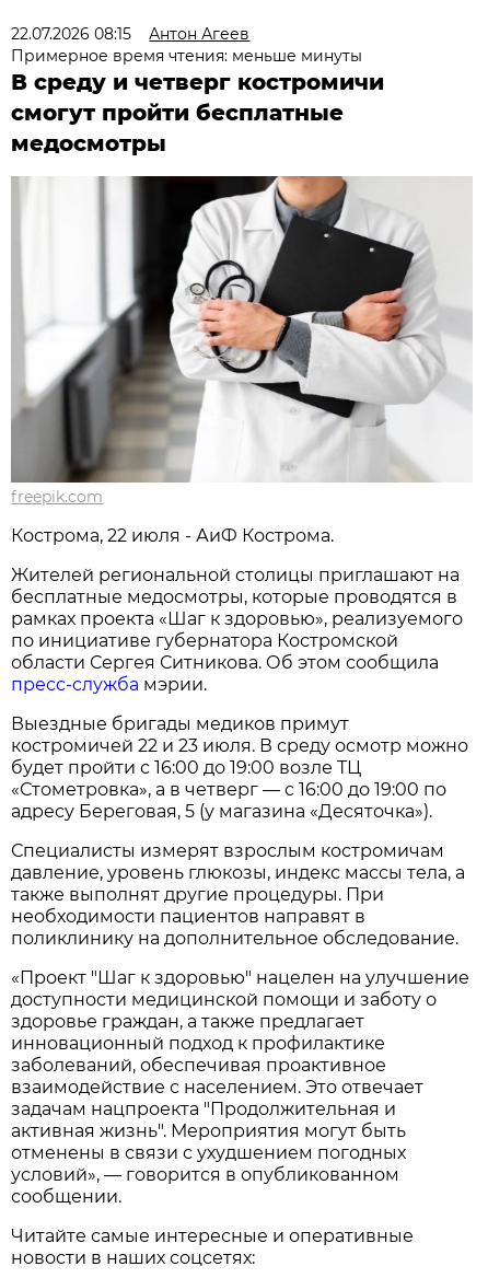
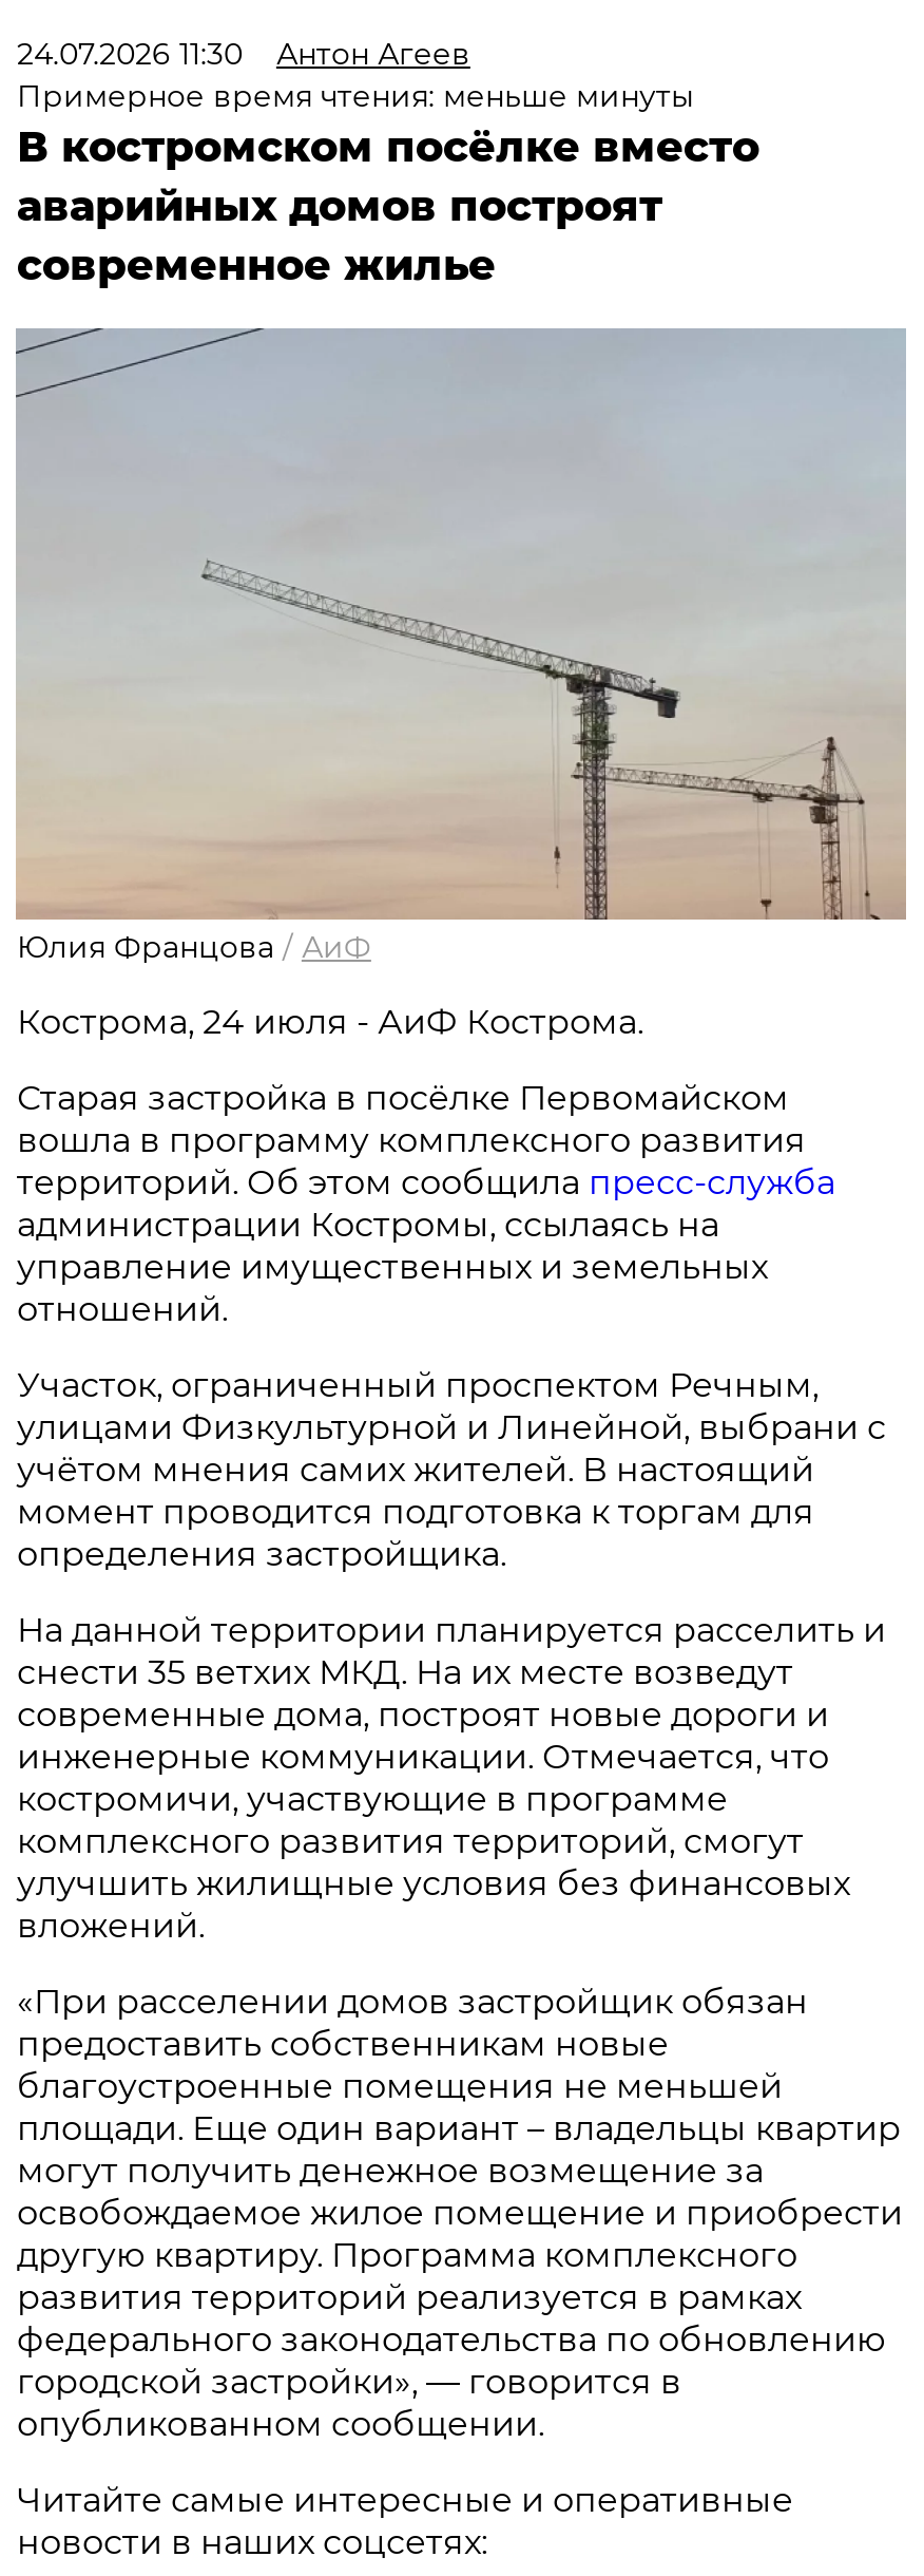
[11,24,250,44] 22.07.2026 08:15 Антон Агеев -> [17,35,470,73] 24.07.2026 11:30 Антон Агеев
[11,69,384,156] В среду и четверг костромичи | смогут пройти бесплатные | медосмотры -> [17,121,759,290] В костромском посёлке вместо | аварийных домов построят | современное жилье
[11,175,472,507] [image] | freepik.com -> [16,328,906,966] [image] | Юлия Францова / АиФ
[11,525,334,546] Кострома, 22 июля - АиФ Кострома. -> [17,1002,643,1042] Кострома, 24 июля - АиФ Кострома.
[11,565,463,695] Жителей региональной столицы приглашают на | бесплатные медосмотры, которые проводятся в | рамках проекта «Шаг к здоровью», реализуемого | по инициативе губернатора Костромской | области Сергея Ситникова. Об этом сообщила | пресс-служба мэрии. -> [17,1078,835,1329] Старая застройка в посёлке Первомайском | вошла в программу комплексного развития | территорий. Об этом сообщила пресс-служба | администрации Костромы, ссылаясь на | управление имущественных и земельных | отношений.
[11,713,469,822] Выездные бригады медиков примут | костромичей 22 и 23 июля. В среду осмотр можно | будет пройти с 16:00 до 19:00 возле ТЦ | «Стометровка», а в четверг — с 16:00 до 19:00 по | адресу Береговая, 5 (у магазина «Десяточка»). -> [17,1365,886,1574] Участок, ограниченный проспектом Речным, | улицами Физкультурной и Линейной, выбрани с | учётом мнения самих жителей. В настоящий | момент проводится подготовка к торгам для | определения застройщика.
[11,840,465,949] Специалисты измерят взрослым костромичам | давление, уровень глюкозы, индекс массы тела, а | также выполнят другие процедуры. При | необходимости пациентов направят в | поликлинику на дополнительное обследование. -> [17,1610,886,1946] На данной территории планируется расселить и | снести 35 ветхих МКД. На их месте возведут | современные дома, построят новые дороги и | инженерные коммуникации. Отмечается, что | костромичи, участвующие в программе | комплексного развития территорий, смогут | улучшить жилищные условия без финансовых | вложений.
[11,967,470,1207] «Проект "Шаг к здоровью" нацелен на улучшение | доступности медицинской помощи и заботу о | здоровье граждан, а также предлагает | инновационный подход к профилактике | заболеваний, обеспечивая проактивное | взаимодействие с населением. Это отвечает | задачам нацпроекта "Продолжительная и | активная жизнь". Мероприятия могут быть | отменены в связи с ухудшением погодных | условий», — говорится в опубликованном | сообщении. -> [17,1982,903,2444] «При расселении домов застройщик обязан | предоставить собственникам новые | благоустроенные помещения не меньшей | площади. Еще один вариант – владельцы квартир | могут получить денежное возмещение за | освобождаемое жилое помещение и приобрести | другую квартиру. Программа комплексного | развития территорий реализуется в рамках | федерального законодательства по обновлению | городской застройки», — говорится в | опубликованном сообщении.

